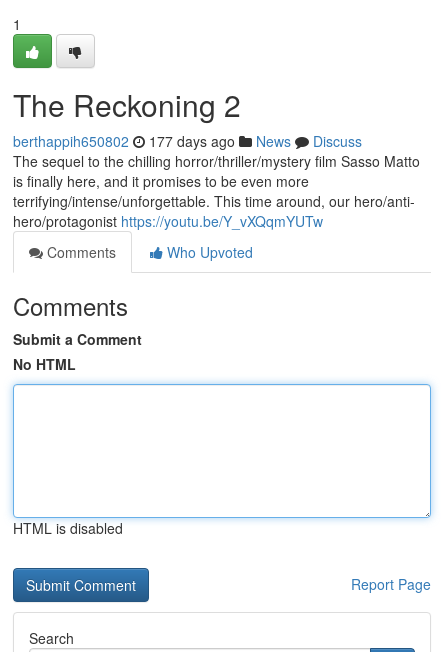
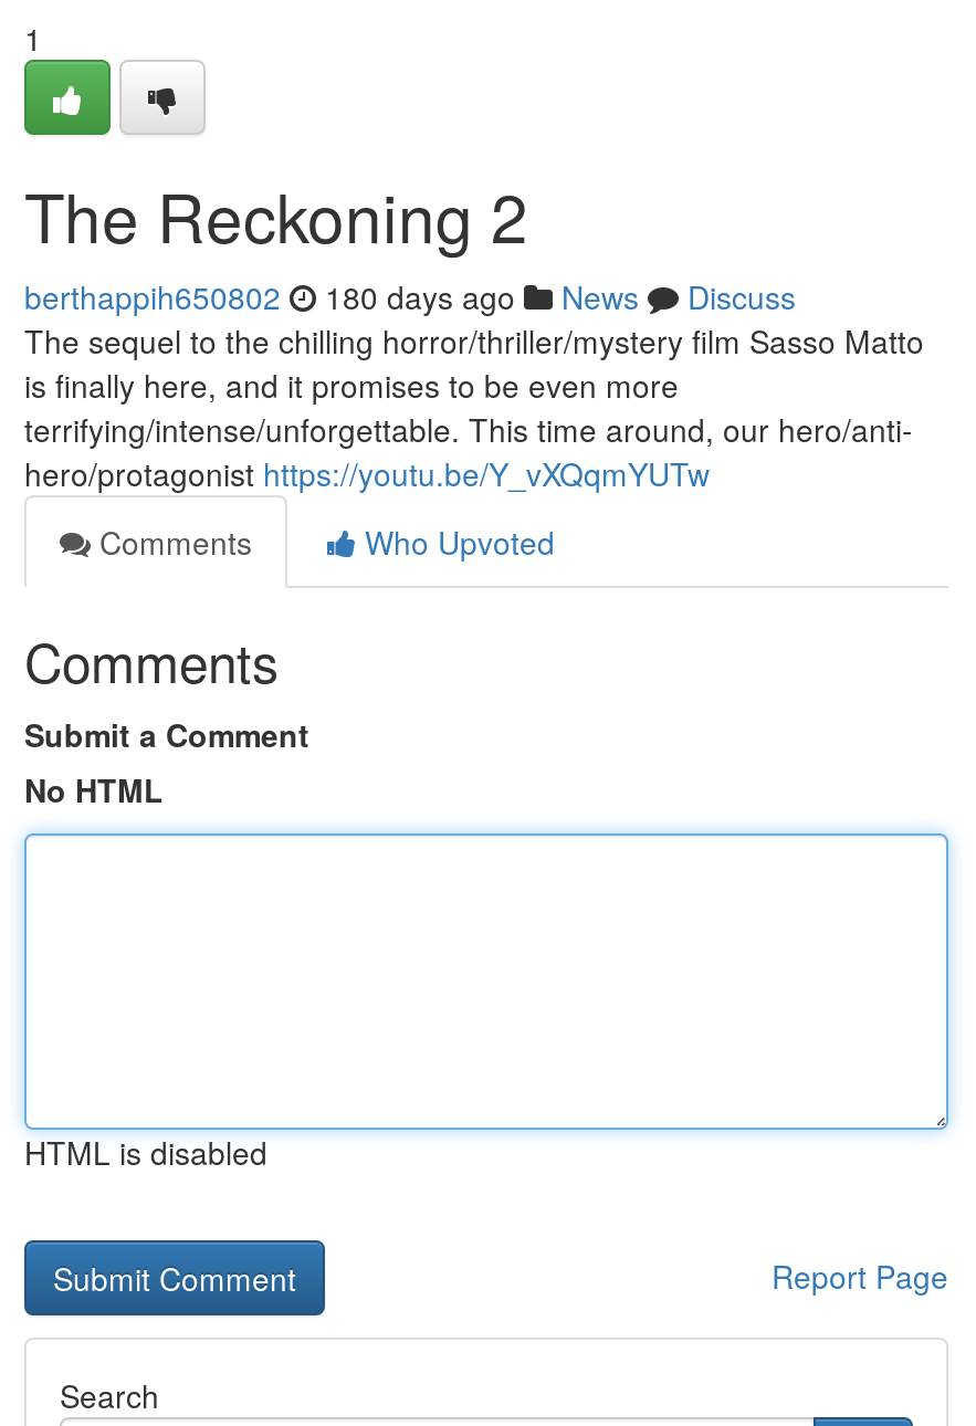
[13,131,362,151] berthappih650802 177 days ago News Discuss -> [24,274,796,318] berthappih650802 180 days ago News Discuss

